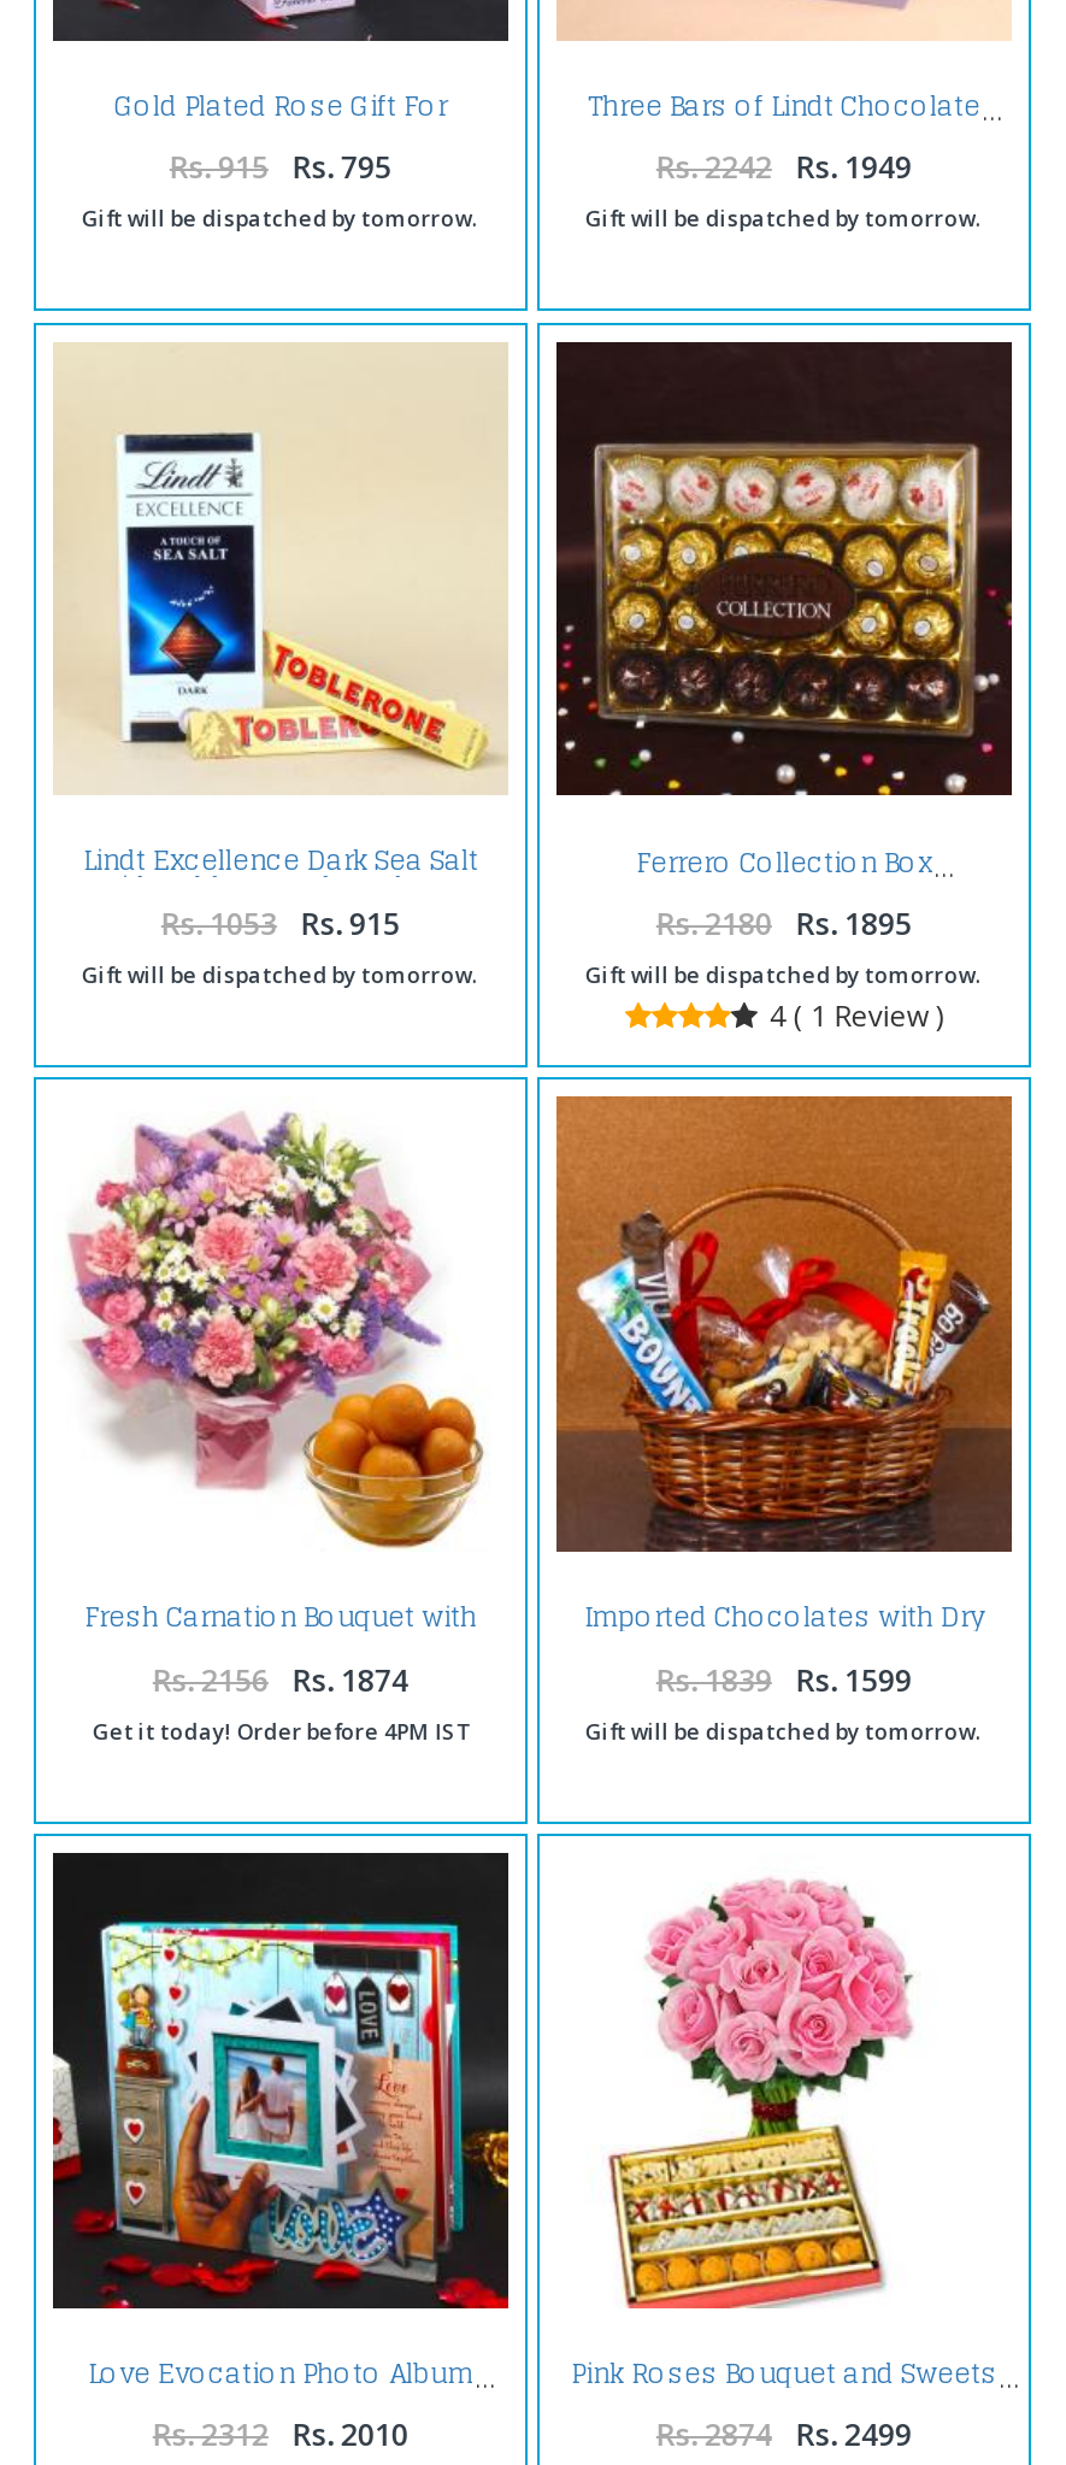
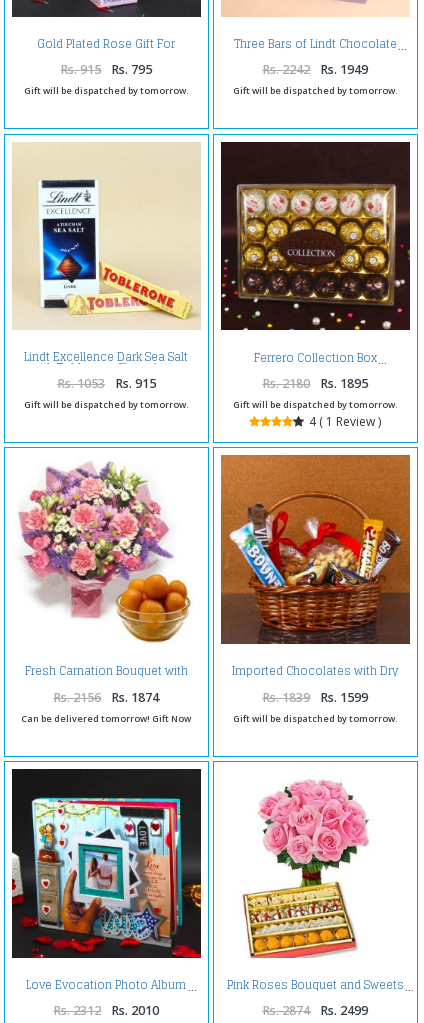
[93,1715,468,1746] Get it today! Order before 4PM IST -> [21,712,191,725] Can be delivered tomorrow! Gift Now

